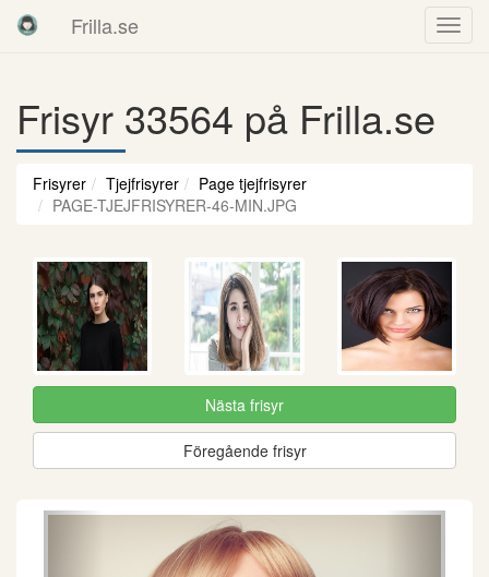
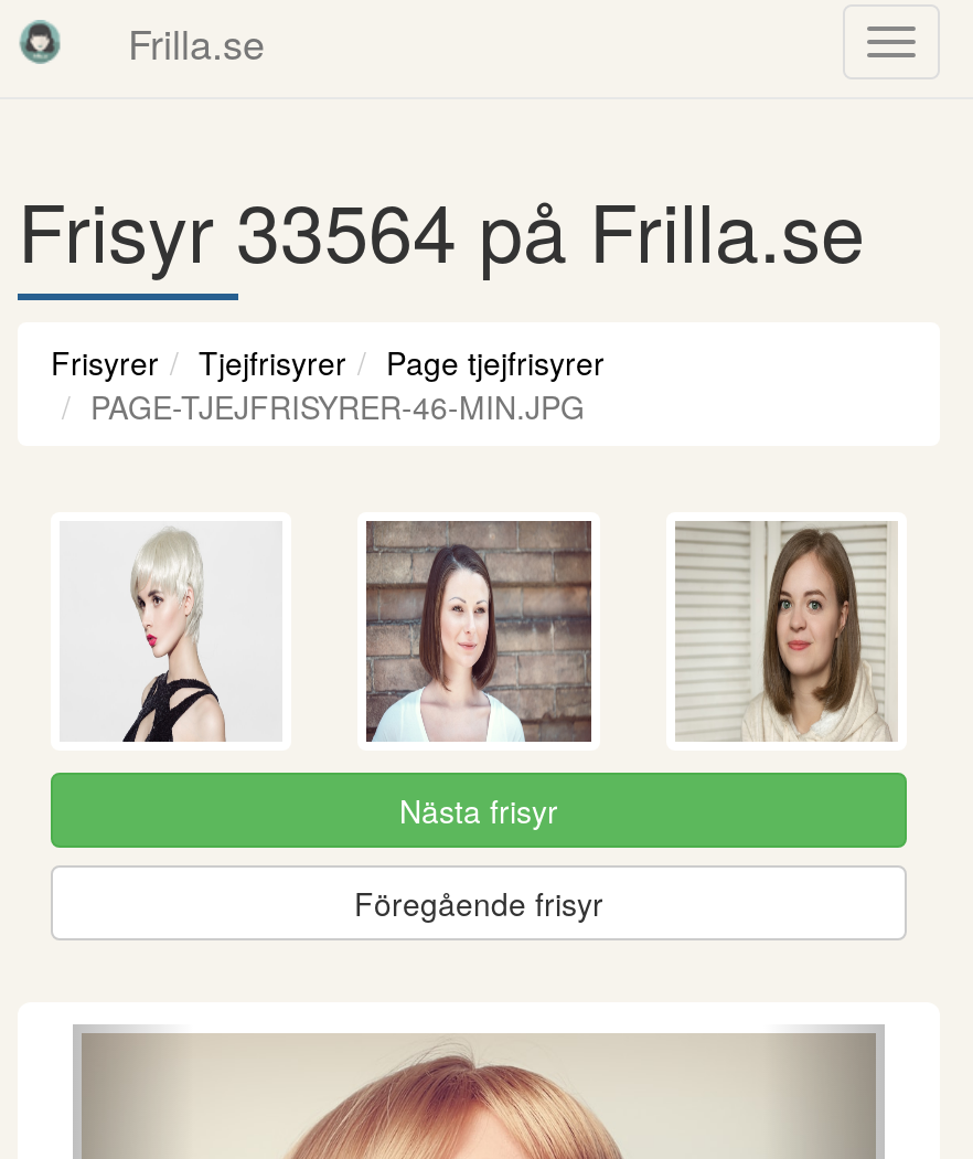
[36,261,148,372] [image] -> [60,521,282,742] [image]
[189,262,300,372] [image] -> [364,519,594,744] [image]
[341,261,453,371] [image] -> [675,521,898,742] [image]

